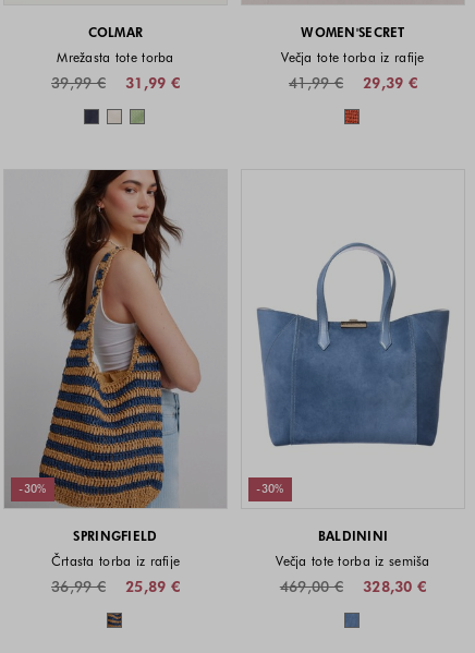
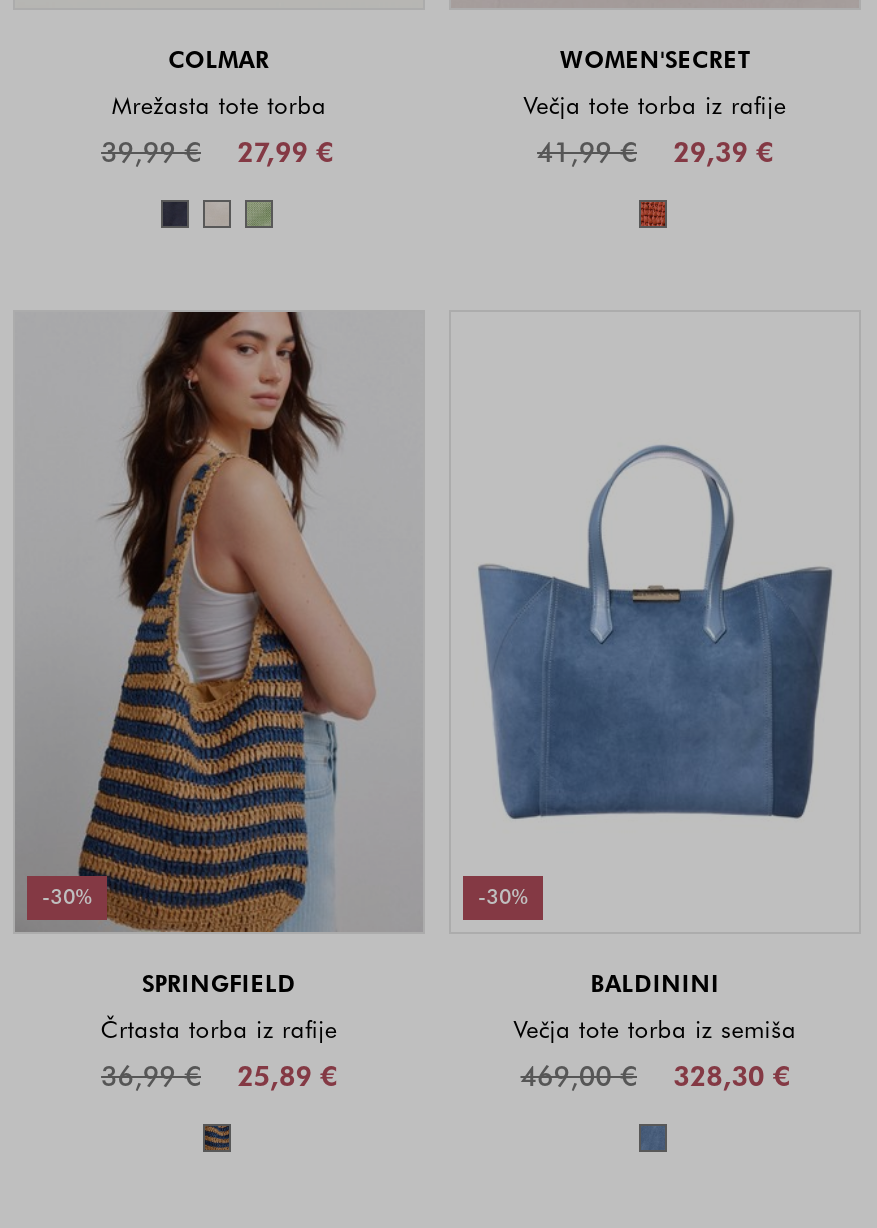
[51,72,180,93] 39,99 € 31,99 € -> [101,133,333,171] 39,99 € 27,99 €

